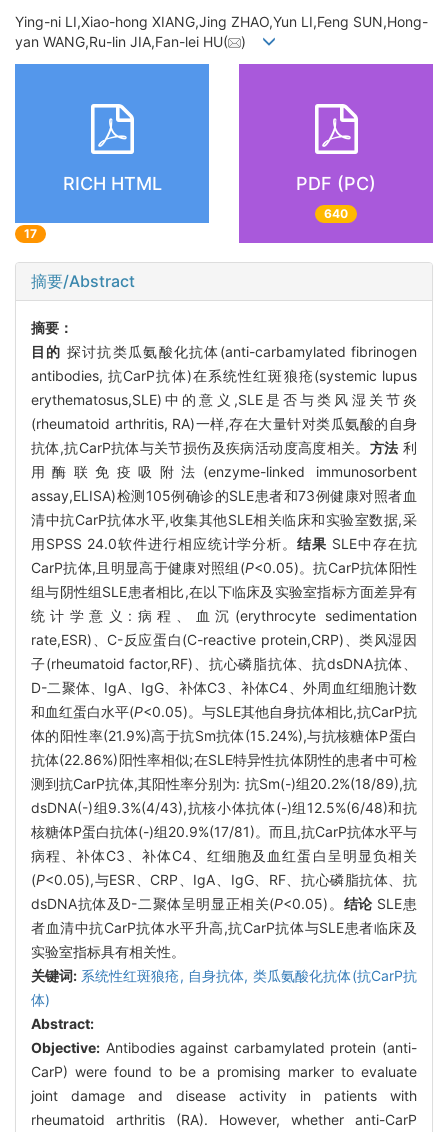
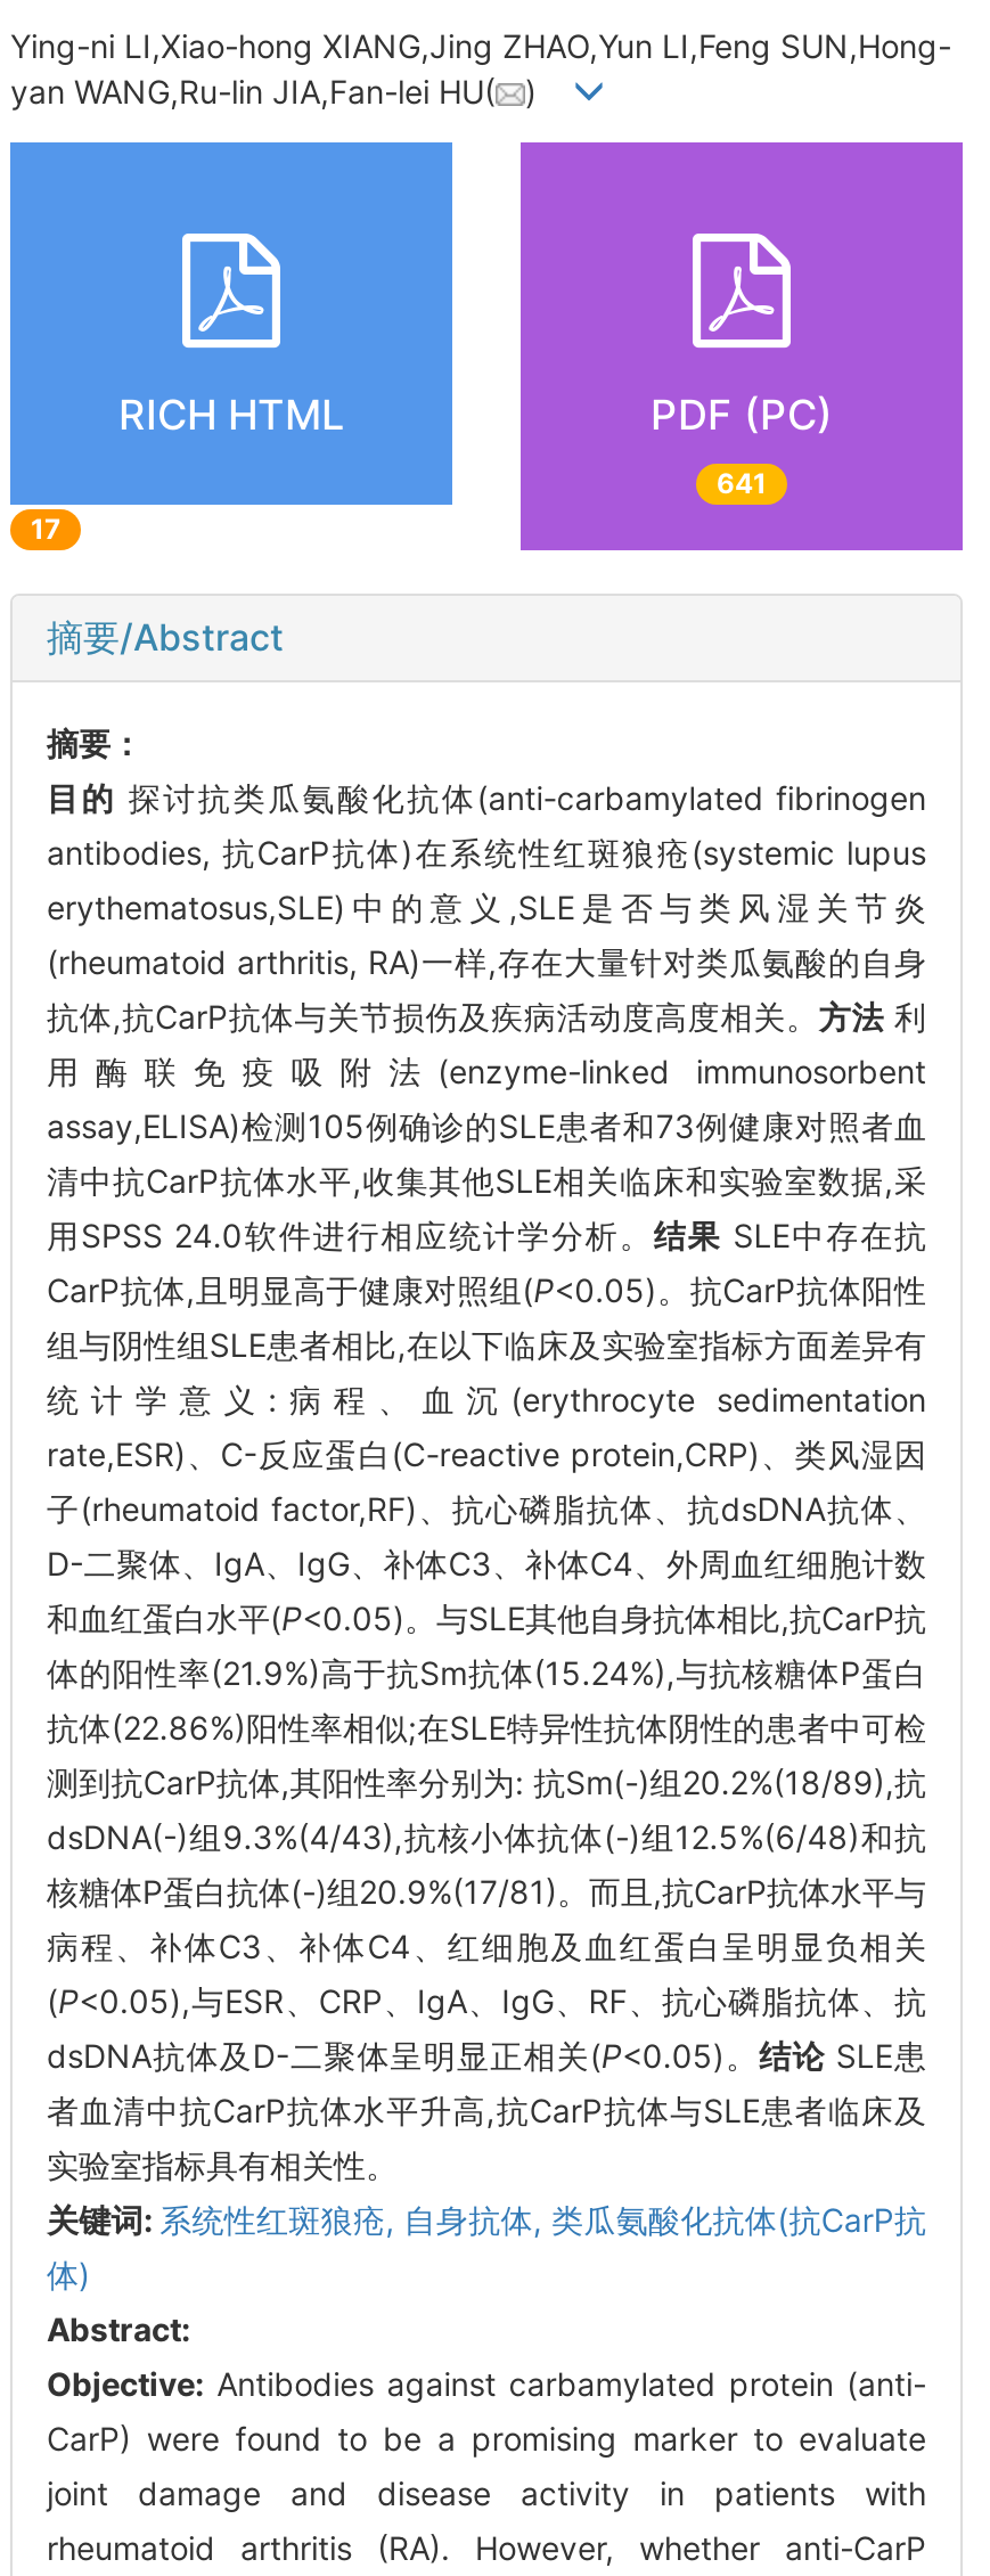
[324,206,348,221] 640 -> [717,467,767,501] 641

